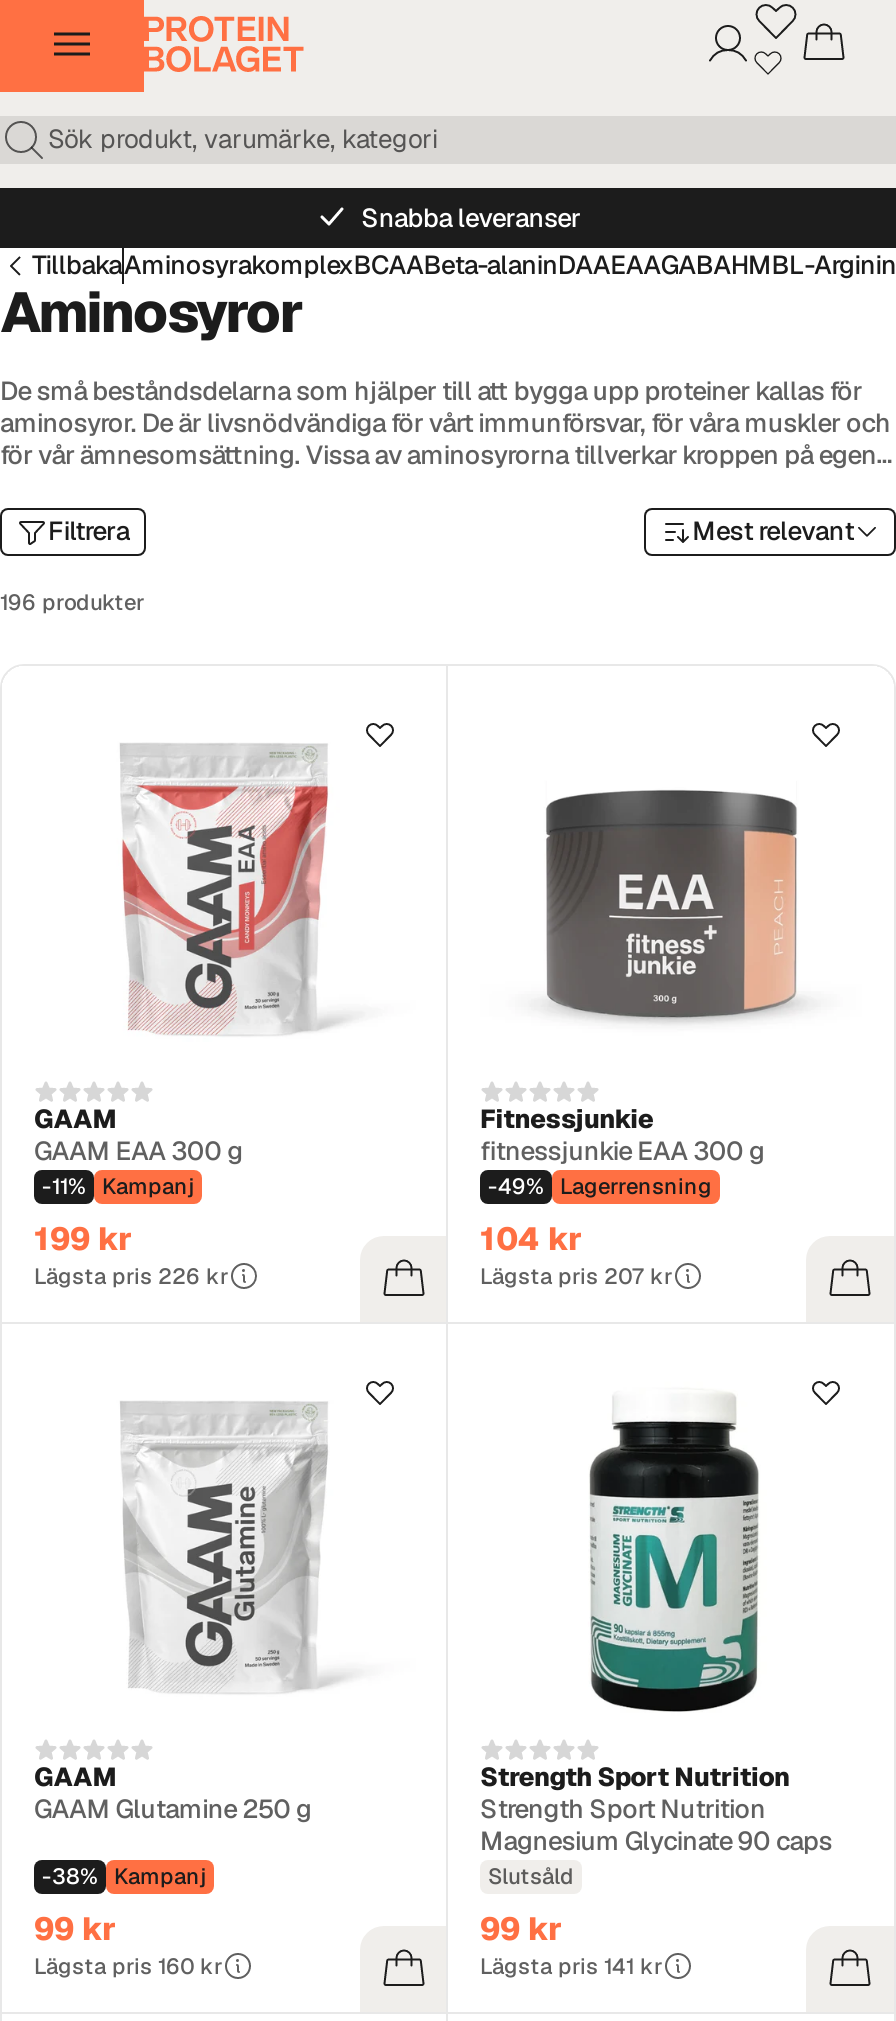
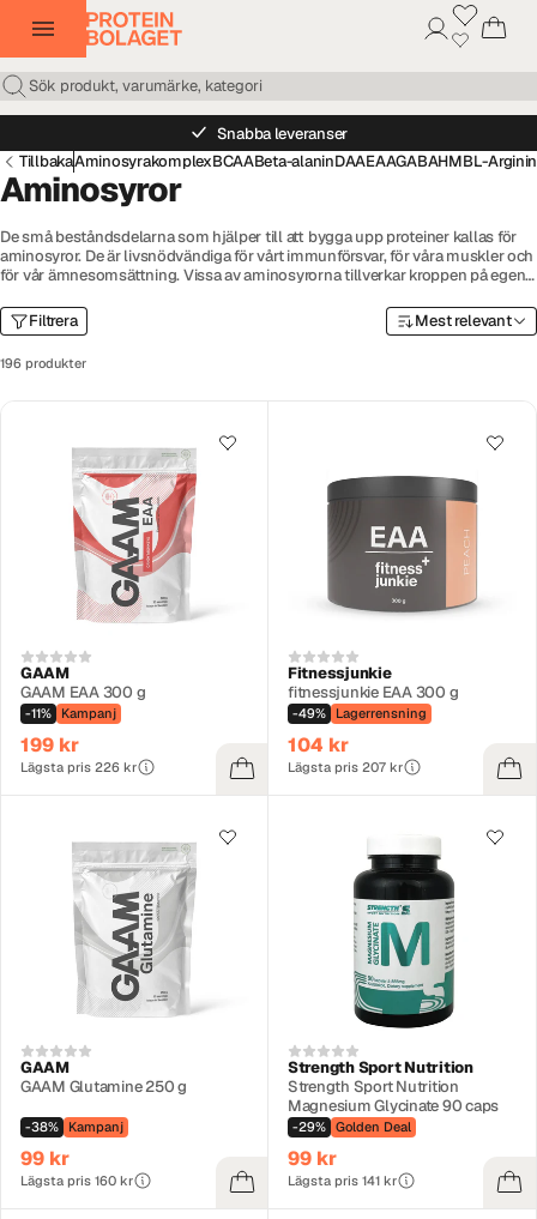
[488,1861,574,1889] Slutsåld -> [292,1118,411,1135] -29% Golden Deal

